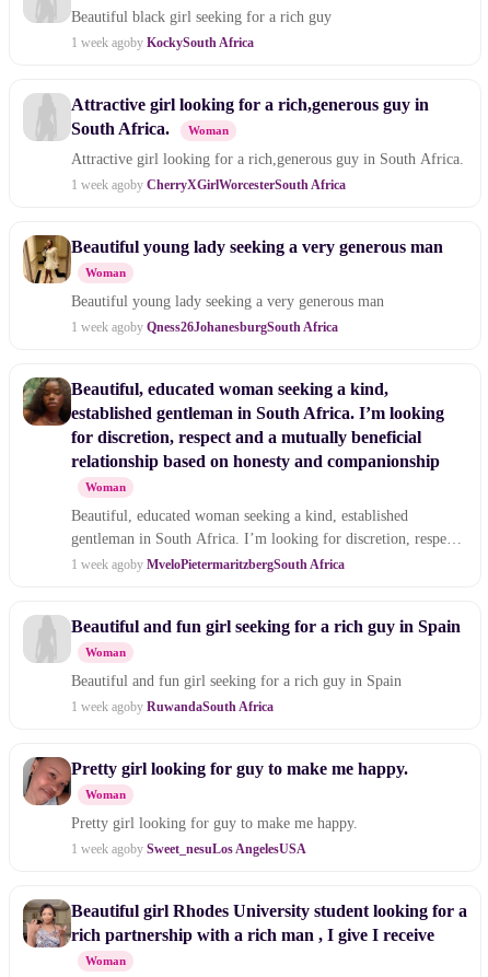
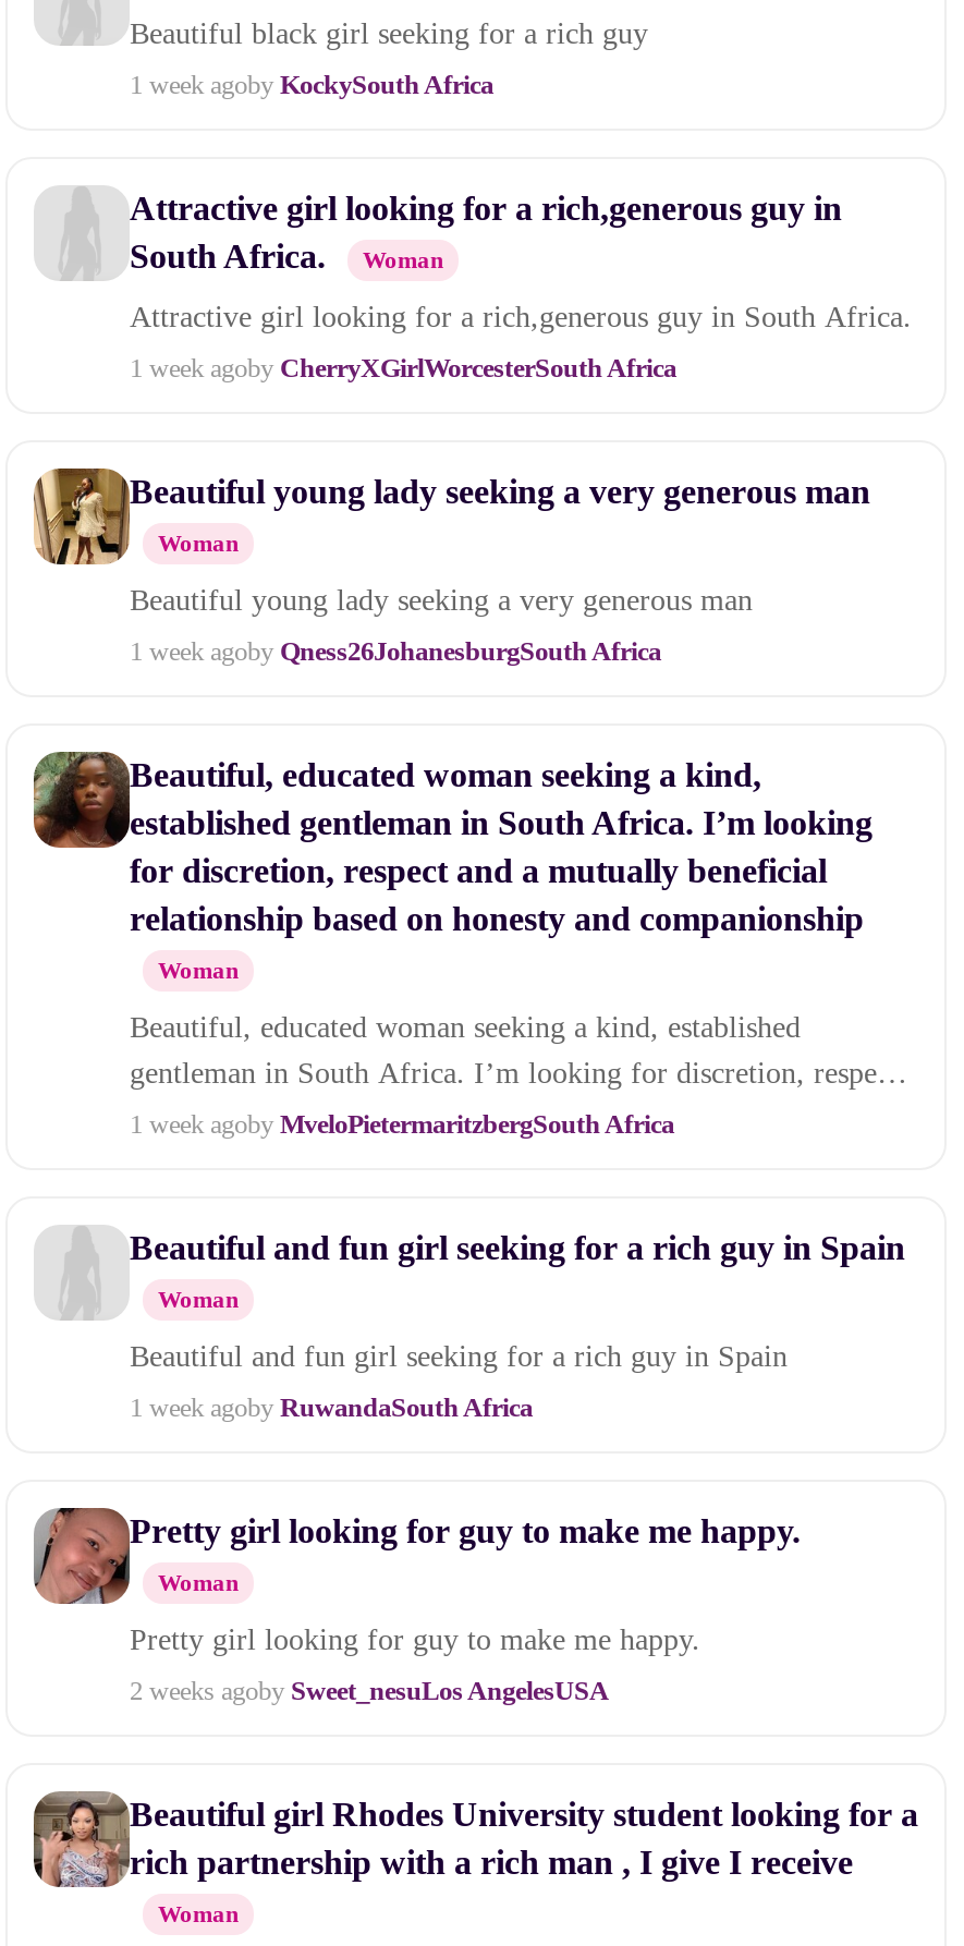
[71,841,306,857] 1 week agoby Sweet_nesuLos AngelesUSA -> [130,1676,609,1706] 2 weeks agoby Sweet_nesuLos AngelesUSA

